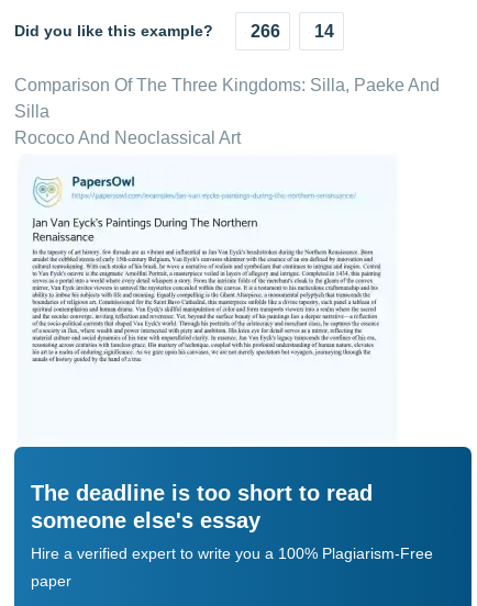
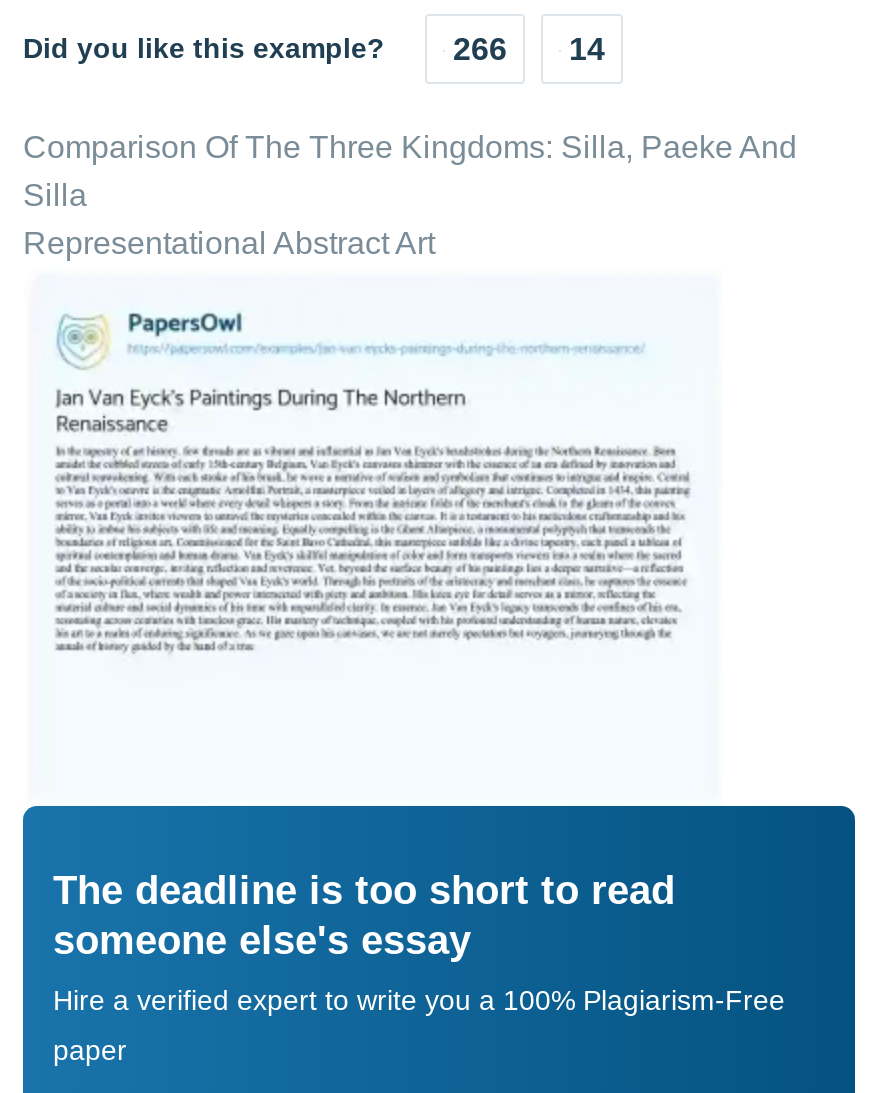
[14,128,241,147] Rococo And Neoclassical Art -> [23,226,435,260] Representational Abstract Art

